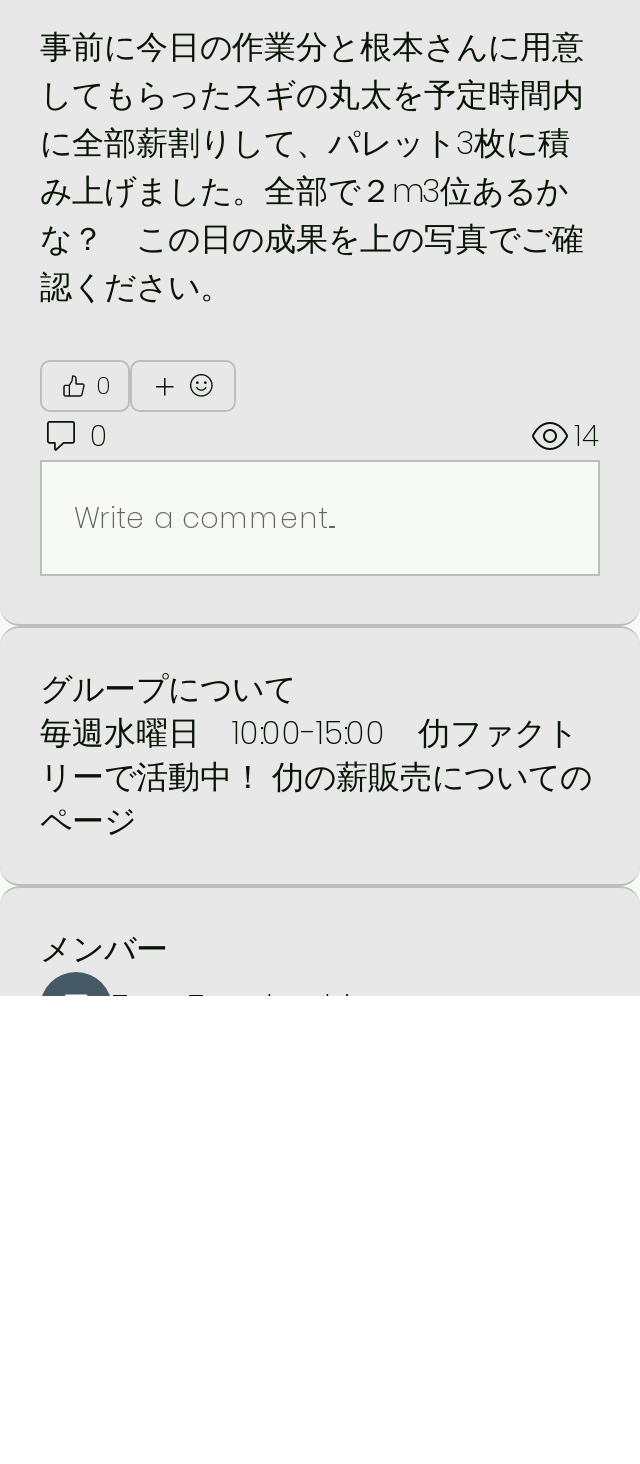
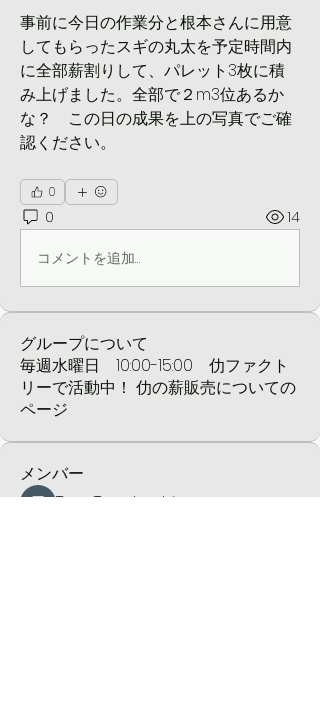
[74,497,334,537] Write a comment... -> [37,247,140,267] コメントを追加…

